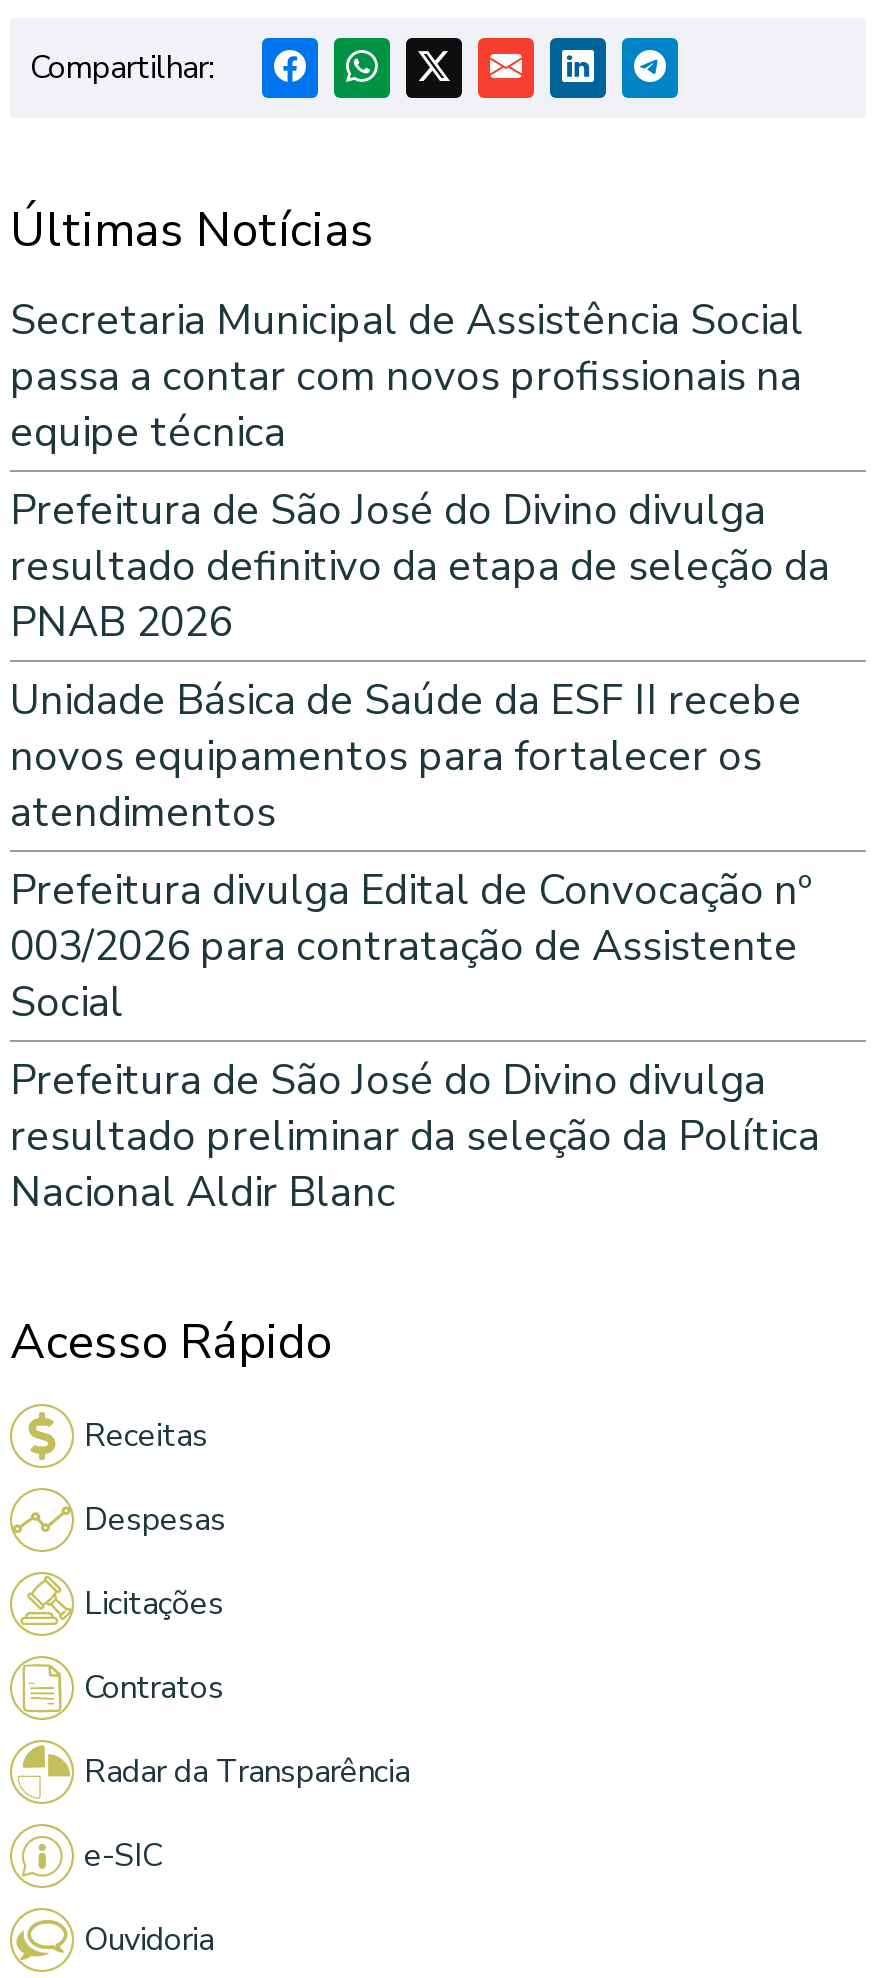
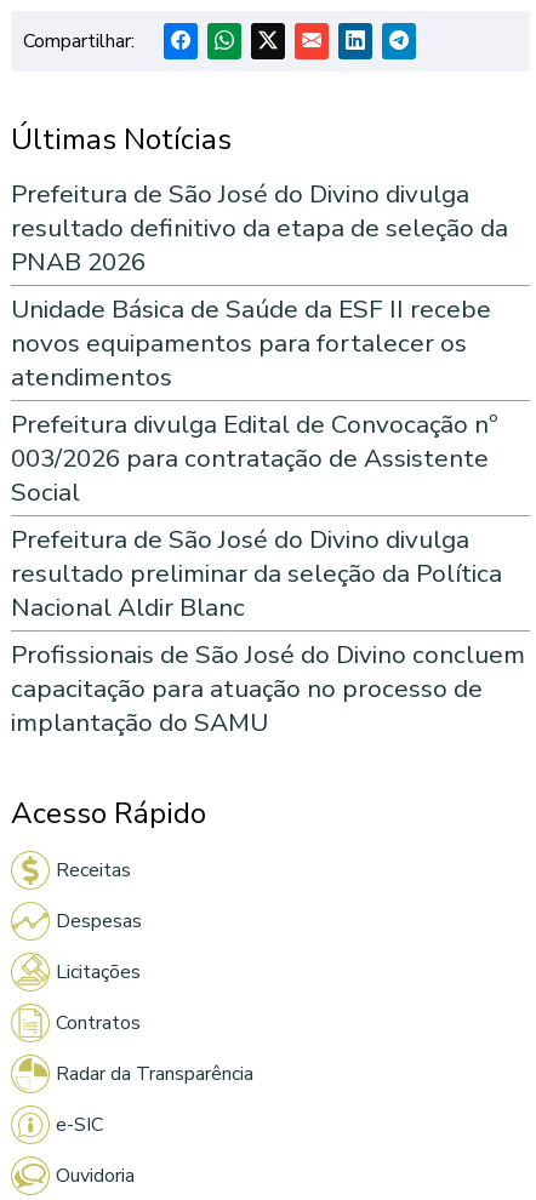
[10,292,804,460] Secretaria Municipal de Assistência Social | passa a contar com novos profissionais na | equipe técnica -> none
moved [10,482,830,1220] -> [11,177,508,624]: Prefeitura de São José do Divino divulga | resultado definitivo da etapa de seleção da | PNAB 2026 | ... | resultado preliminar da seleção da Política | Nacional Aldir Blanc
none -> [11,637,525,739] Profissionais de São José do Divino concluem | capacitação para atuação no processo de | implantação do SAMU

